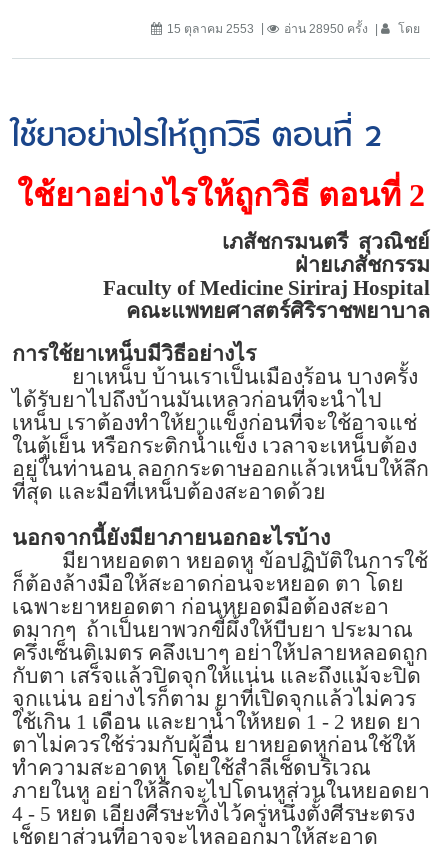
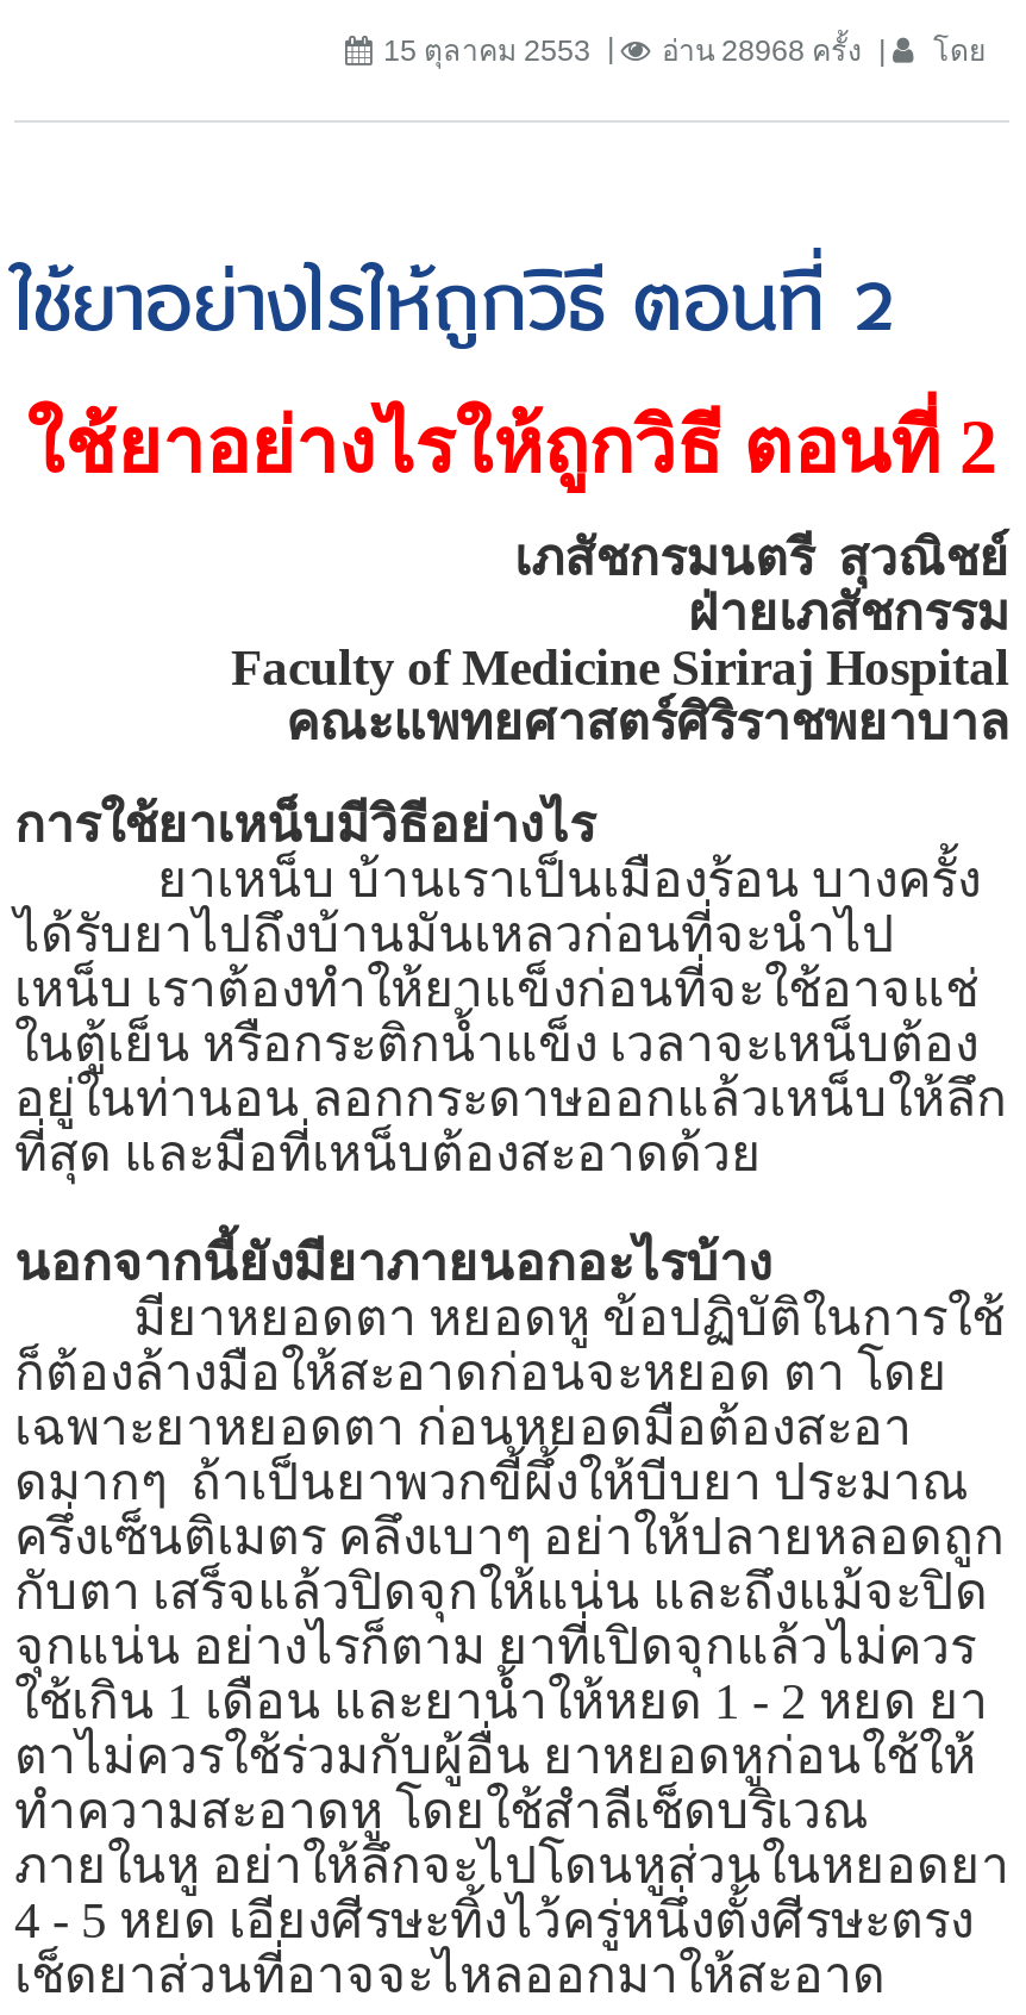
[284,22,368,36] อ่าน 28950 ครั้ง -> [662,34,862,68] อ่าน 28968 ครั้ง

